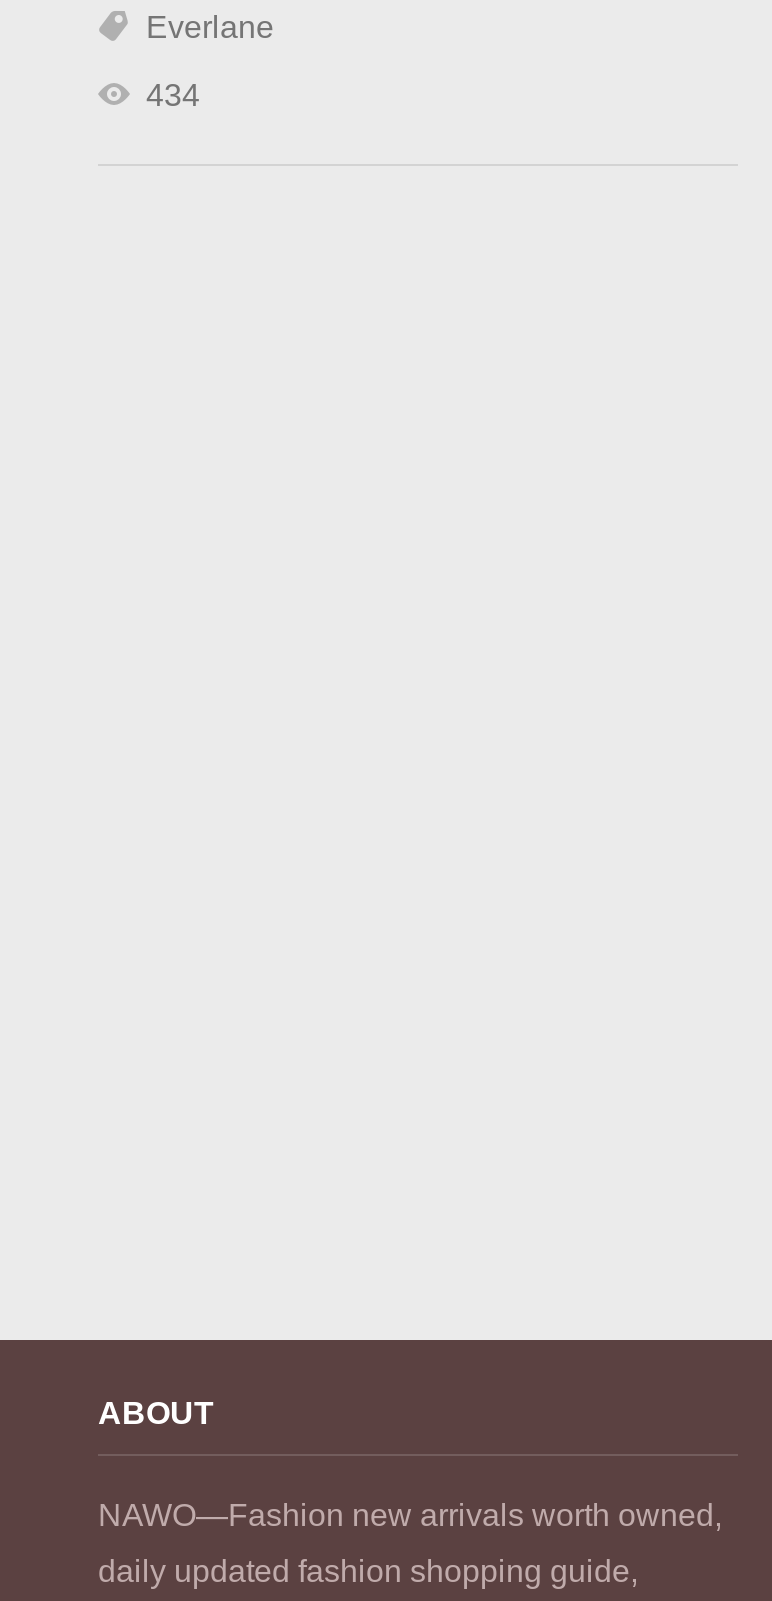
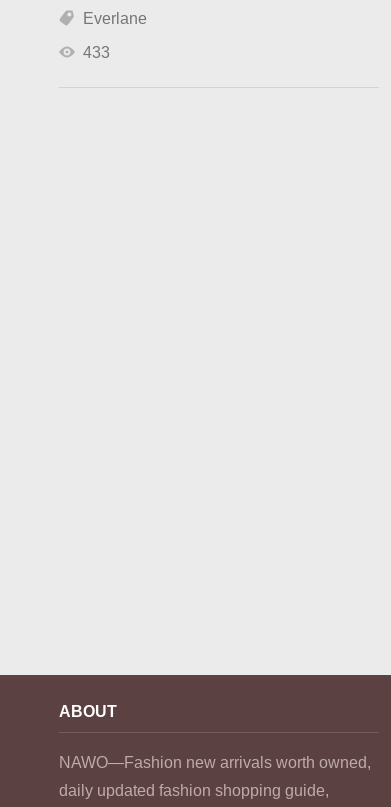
[146,78,200,112] 434 -> [83,44,110,61] 433

